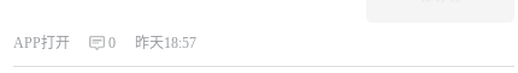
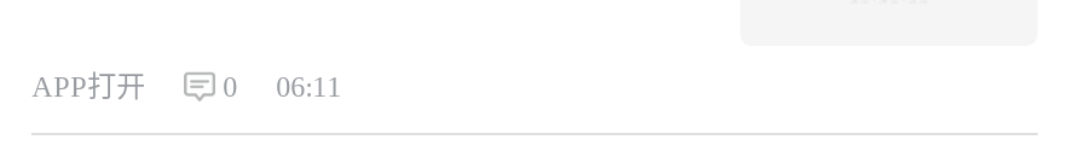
[109,35,196,52] 0 昨天18:57 -> [223,71,341,104] 0 06:11

